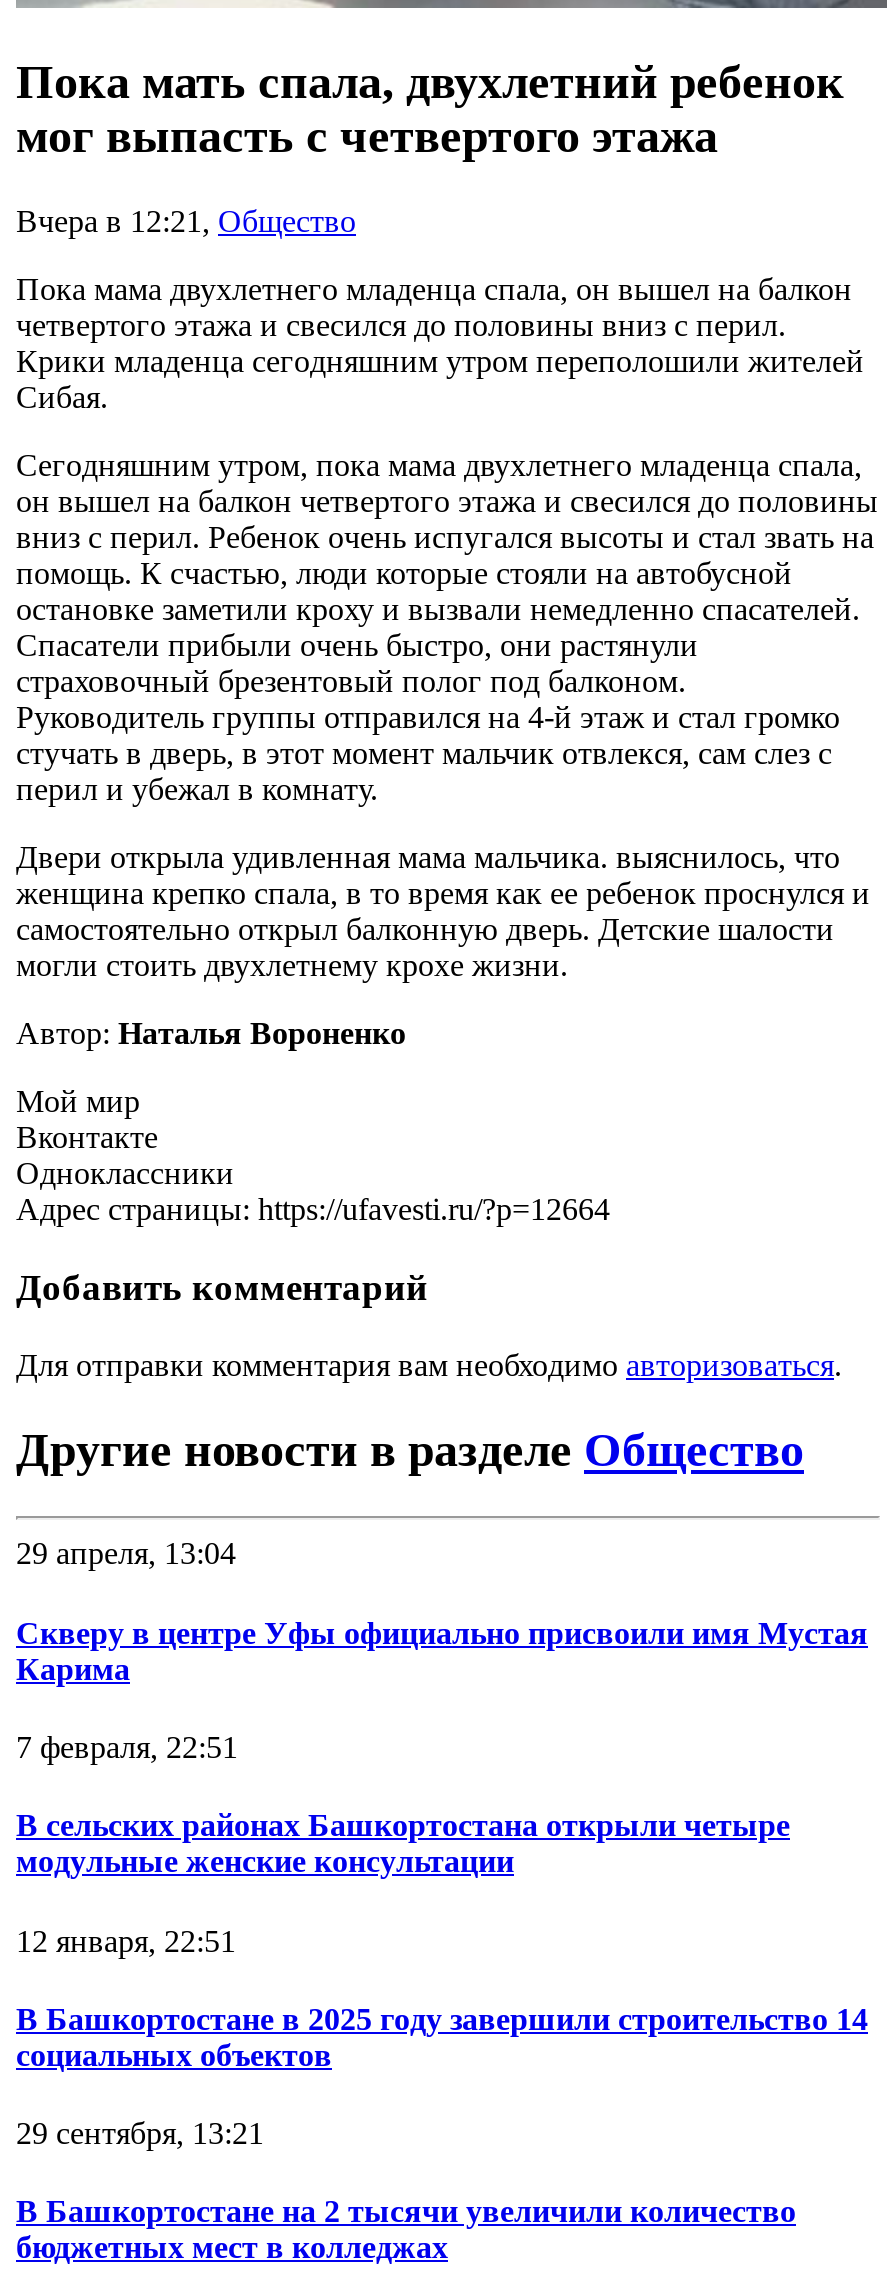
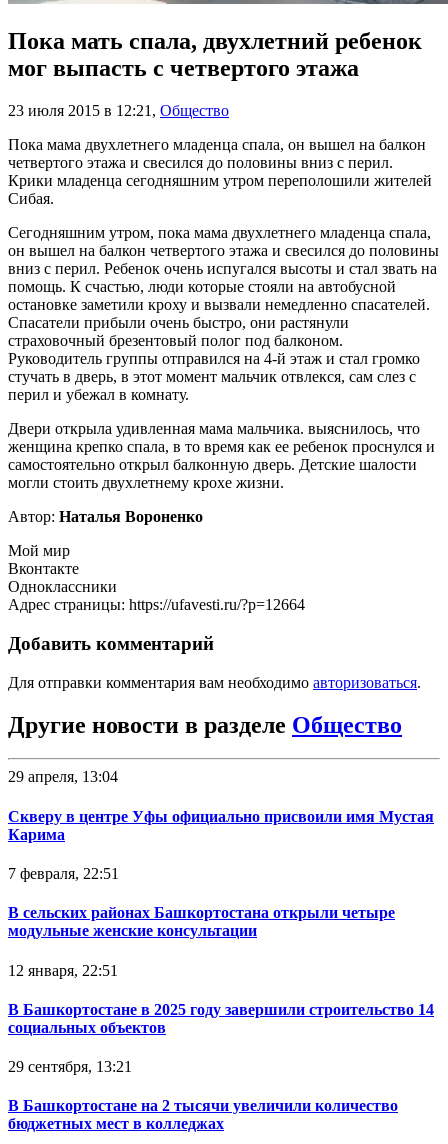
[16,204,356,238] Вчера в 12:21, Общество -> [8,102,229,119] 23 июля 2015 в 12:21, Общество

